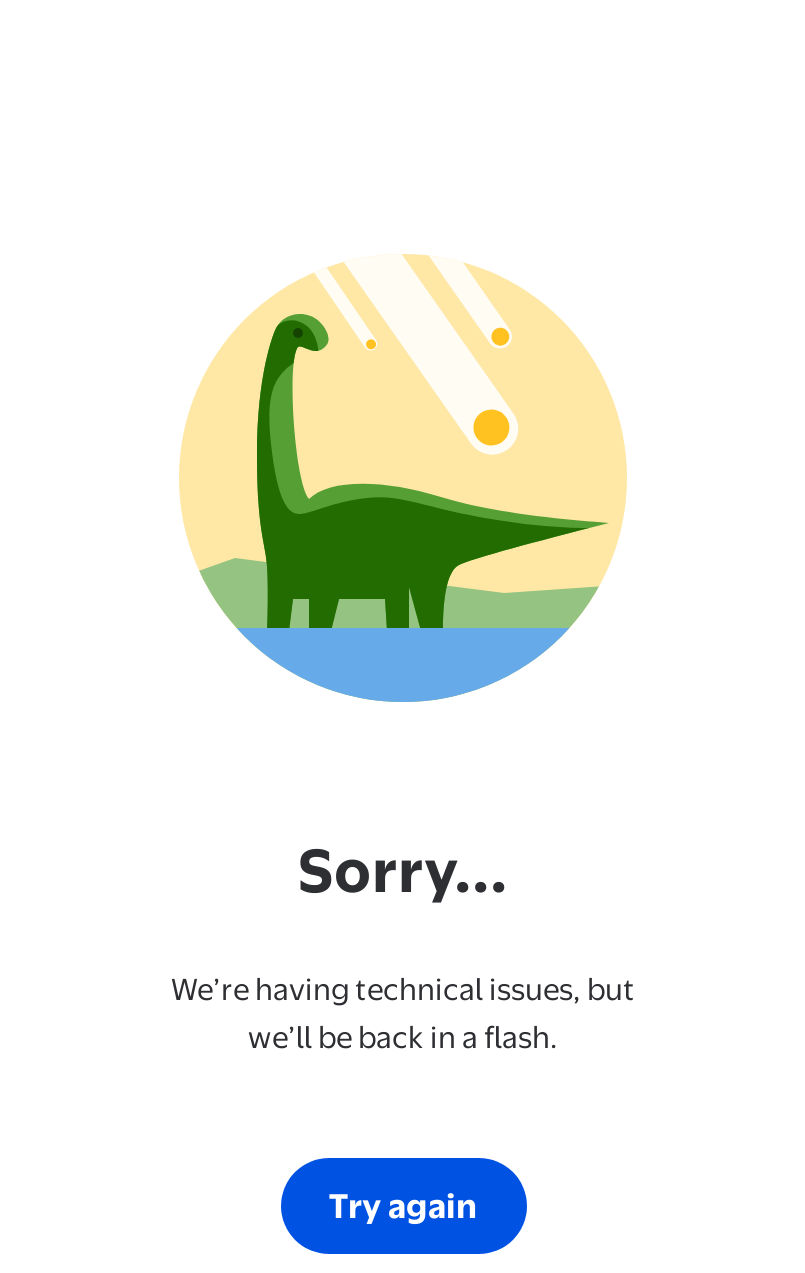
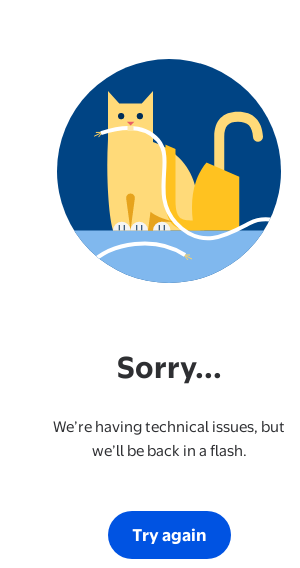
[179,254,627,656] [image] -> [56,58,282,261] [image]

